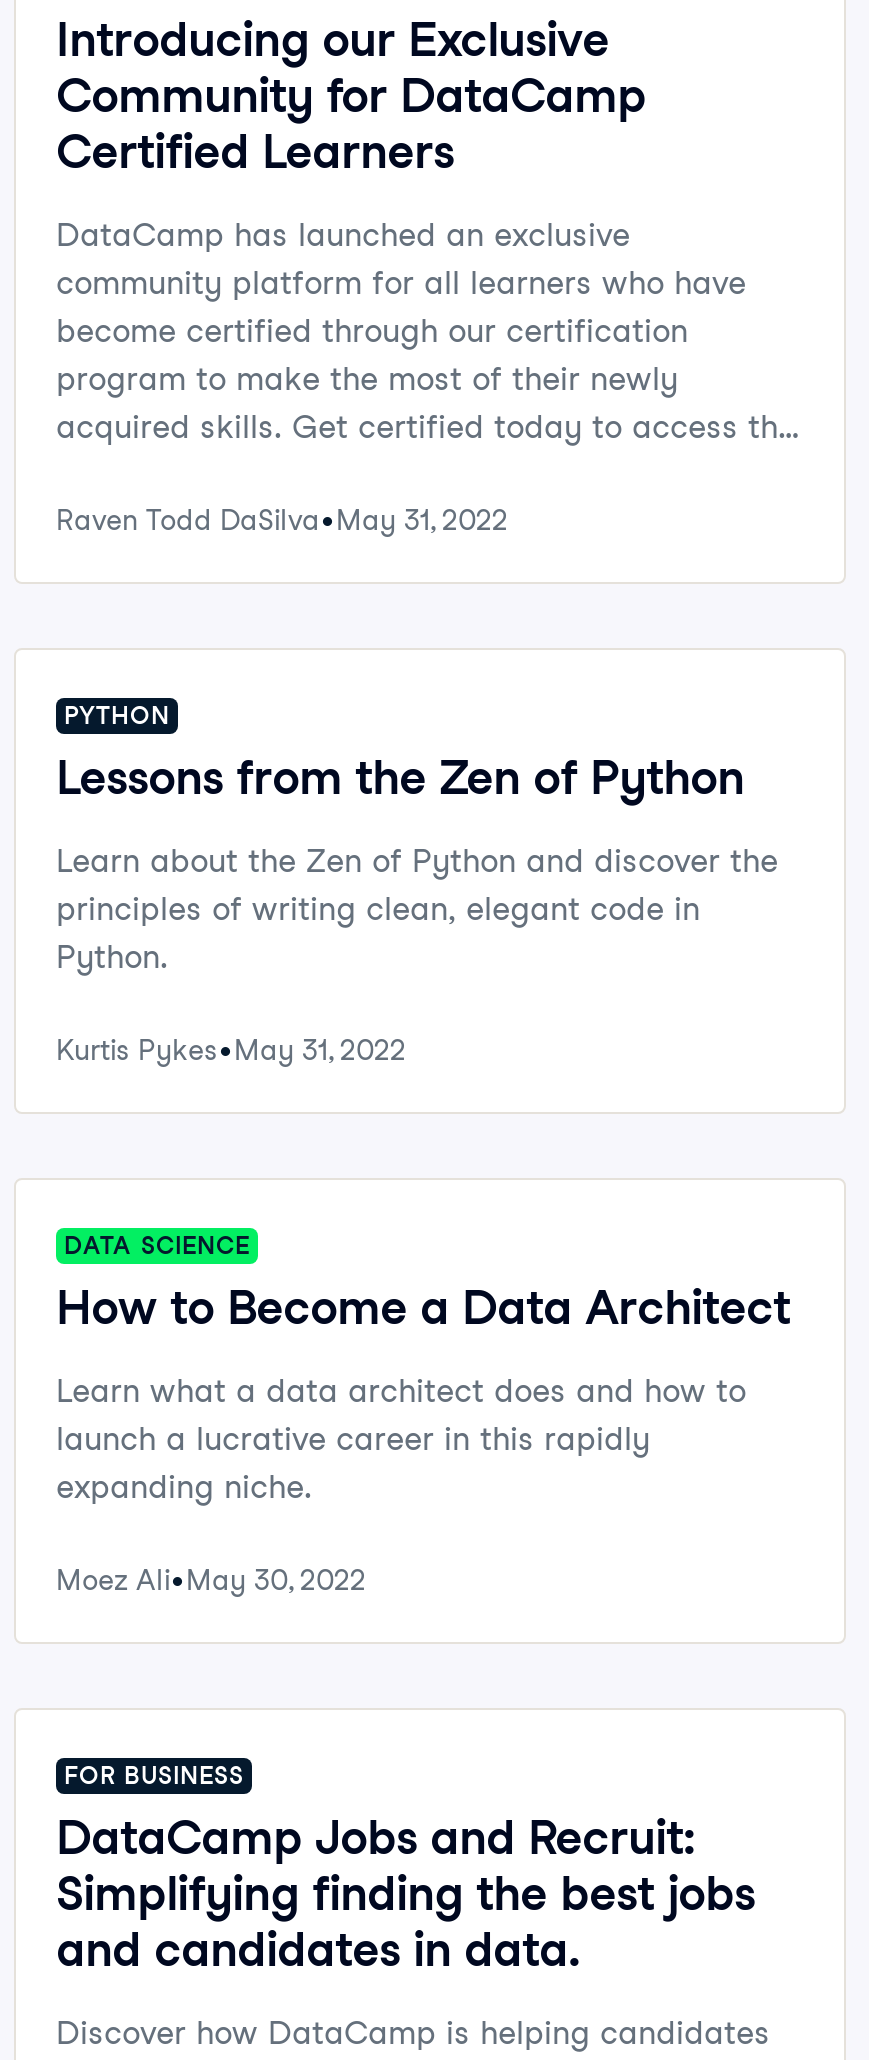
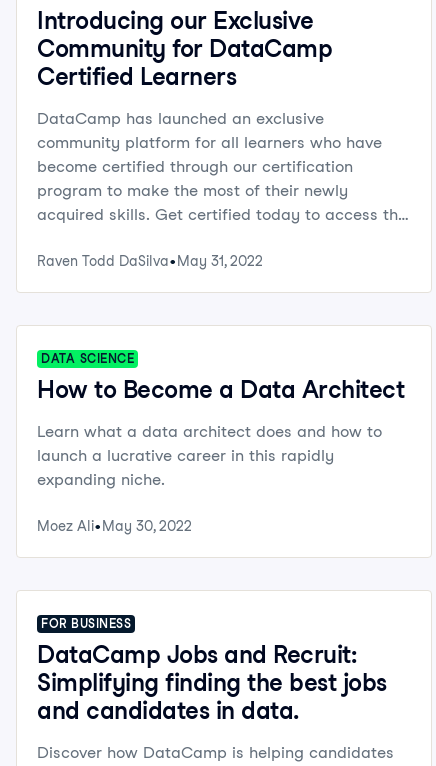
[56,700,778,1066] PYTHON | Lessons from the Zen of Python | Learn about the Zen of Python and discover the | principles of writing clean, elegant code in | Python. | Kurtis Pykes May 31, 2022 -> none

